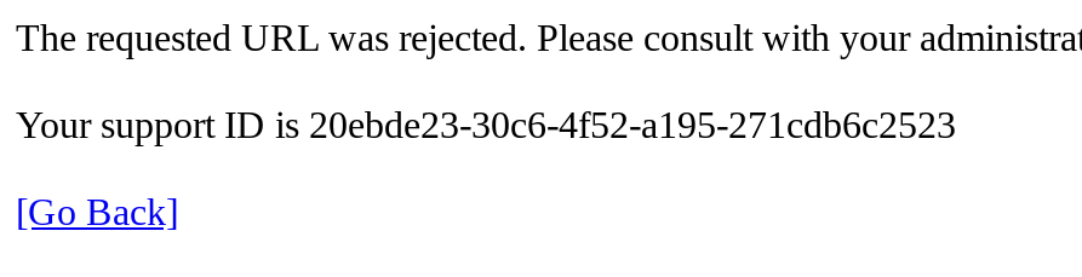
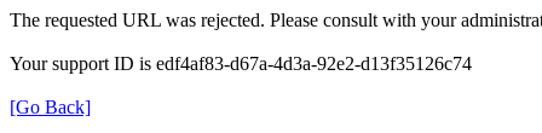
[16,104,956,145] Your support ID is 20ebde23-30c6-4f52-a195-271cdb6c2523 -> [10,53,472,74] Your support ID is edf4af83-d67a-4d3a-92e2-d13f35126c74

